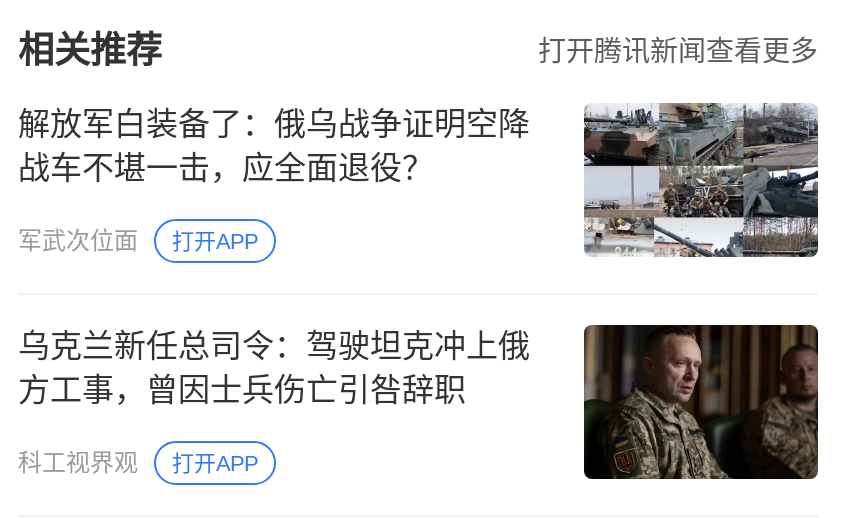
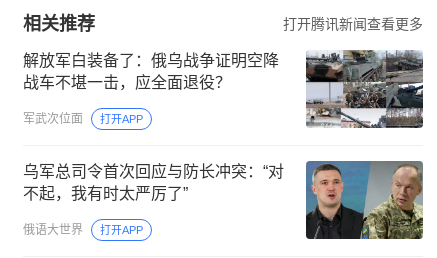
[18,324,820,480] [image] | 乌克兰新任总司令：驾驶坦克冲上俄 | 方工事，曾因士兵伤亡引咎辞职 -> [23,161,424,240] [image] | 乌军总司令首次回应与防长冲突：“对 | 不起，我有时太严厉了”
[18,448,138,476] 科工视界观 -> [23,223,83,237] 俄语大世界

